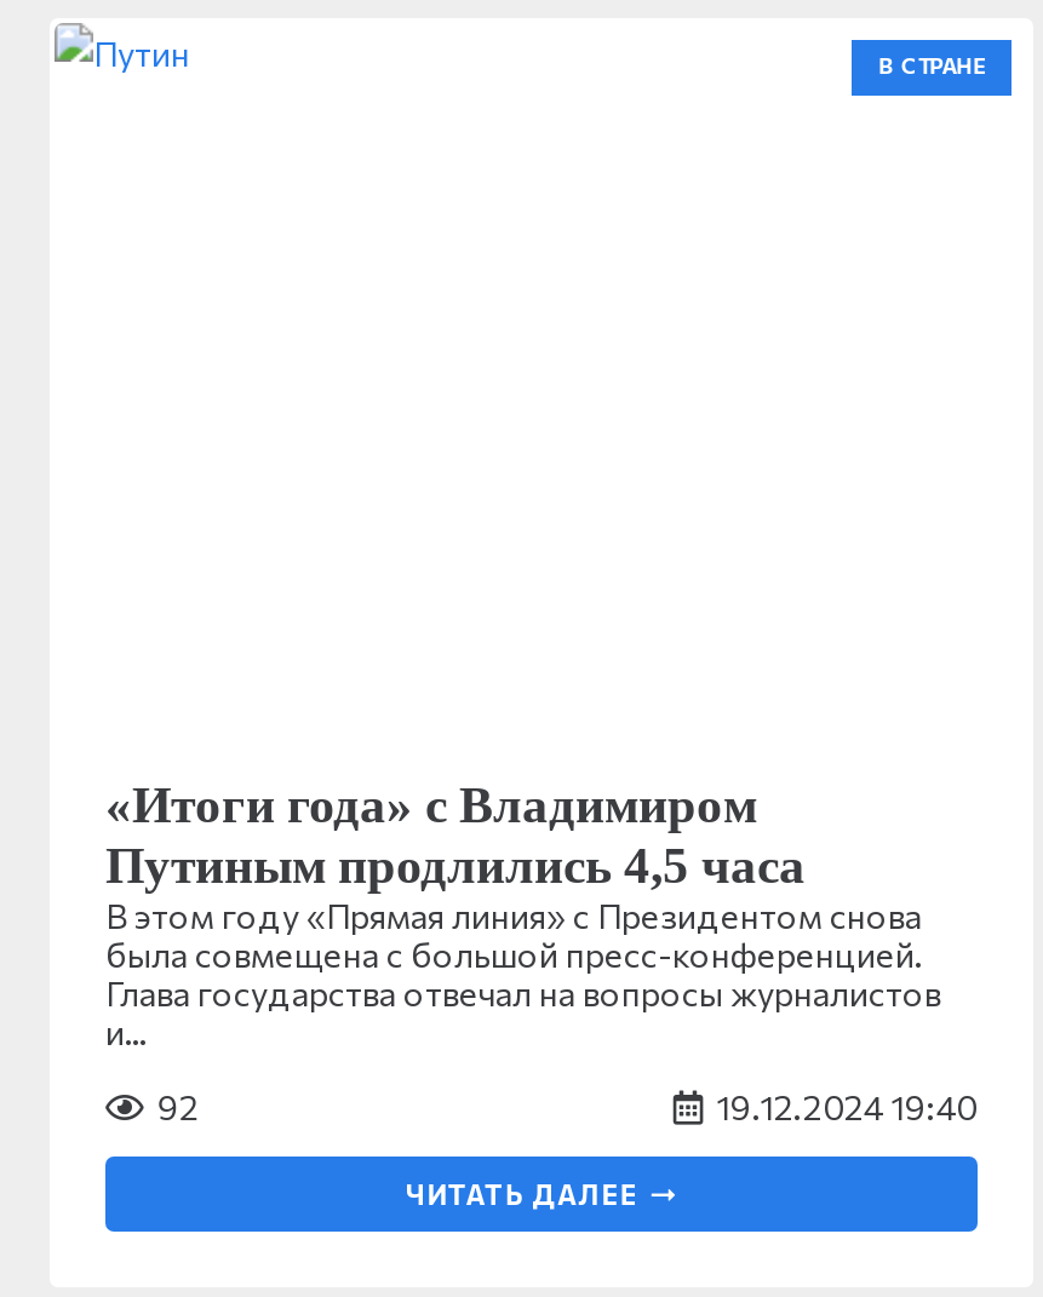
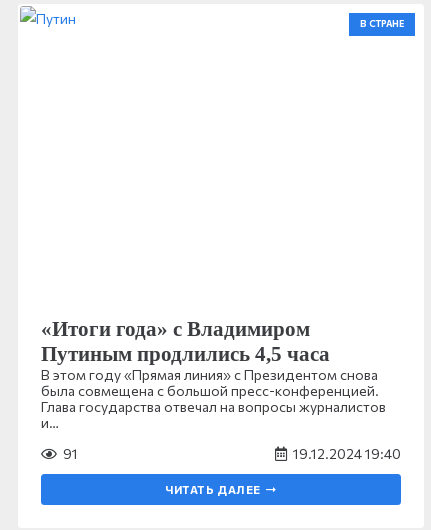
[158,1087,199,1128] 92 -> [63,445,78,462] 91

